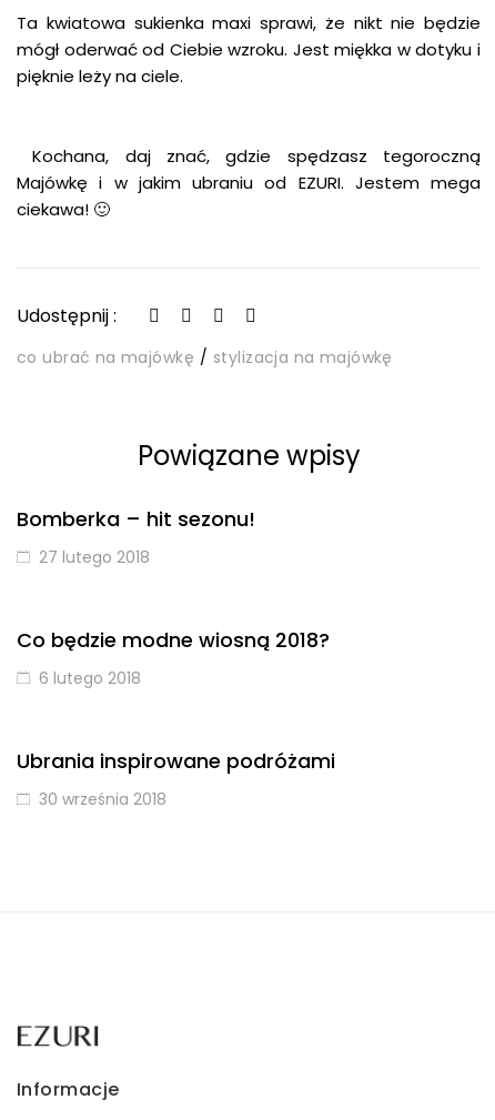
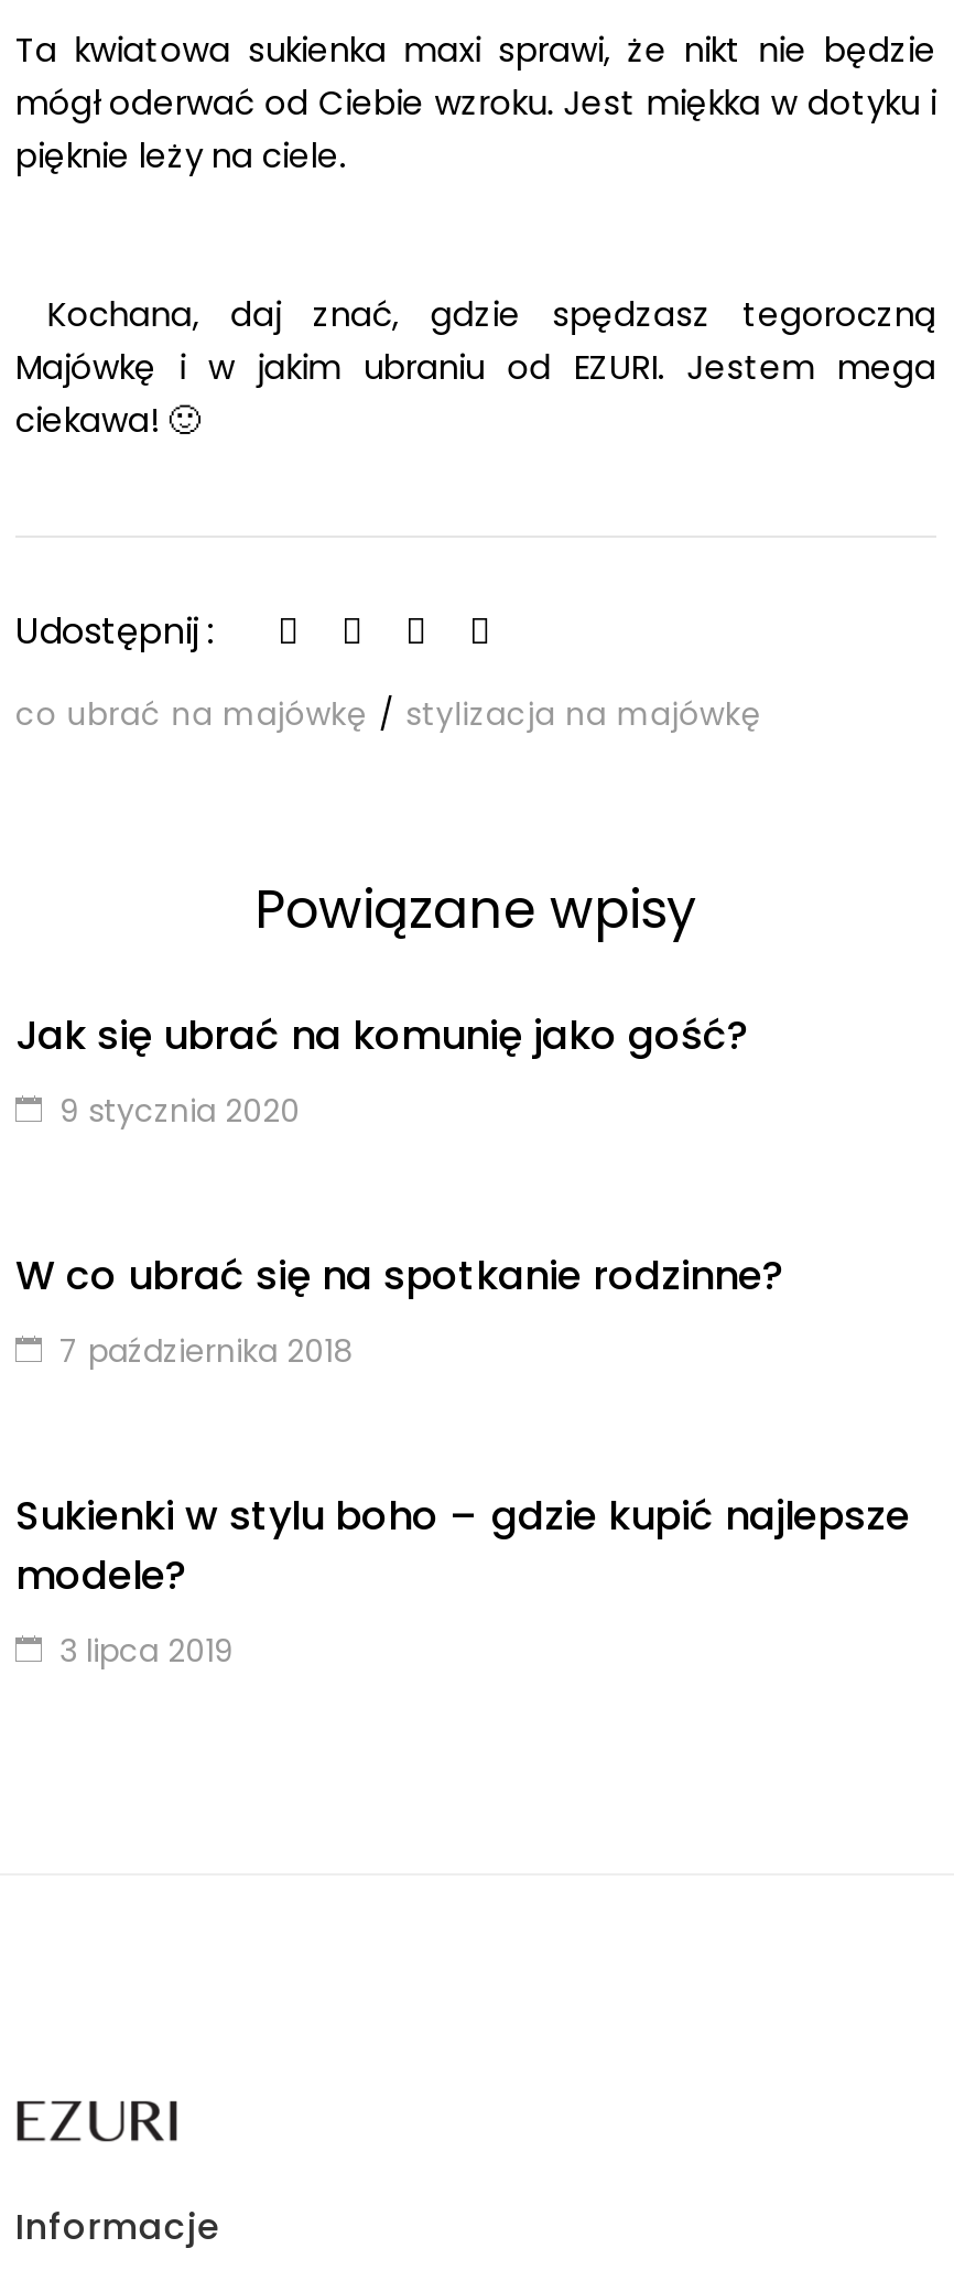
[17,505,255,533] Bomberka – hit sezonu! -> [15,1007,749,1062] Jak się ubrać na komunię jako gość?
[39,546,150,568] 27 lutego 2018 -> [59,1089,300,1133] 9 stycznia 2020
[17,626,330,654] Co będzie modne wiosną 2018? -> [15,1247,784,1302] W co ubrać się na spotkanie rodzinne?
[39,667,141,689] 6 lutego 2018 -> [59,1329,353,1373] 7 października 2018
[17,747,335,775] Ubrania inspirowane podróżami -> [15,1488,910,1602] Sukienki w stylu boho – gdzie kupić najlepsze | modele?
[39,788,166,810] 30 września 2018 -> [59,1629,234,1673] 3 lipca 2019

